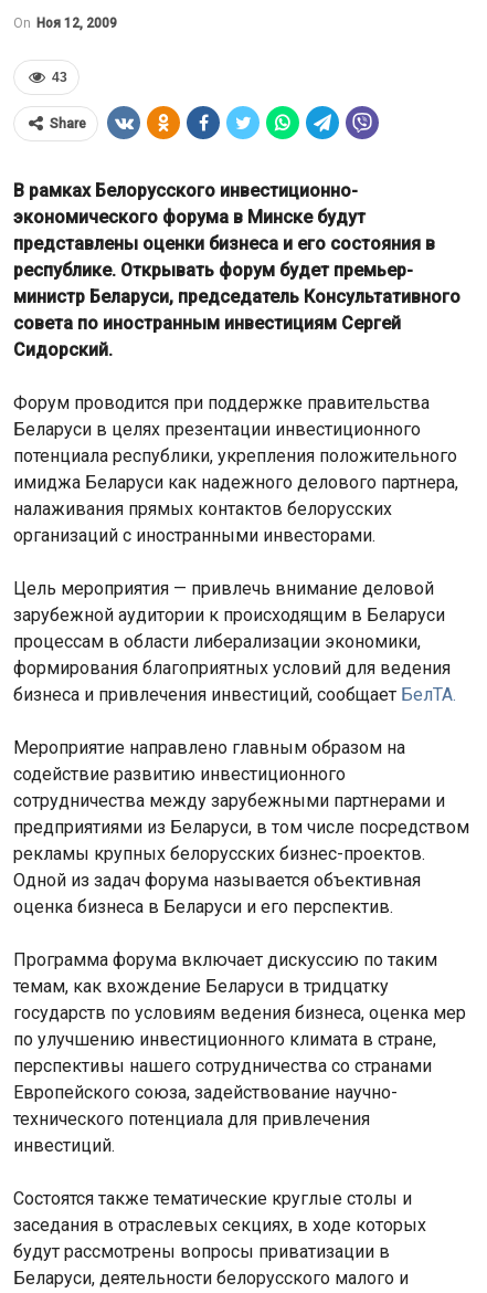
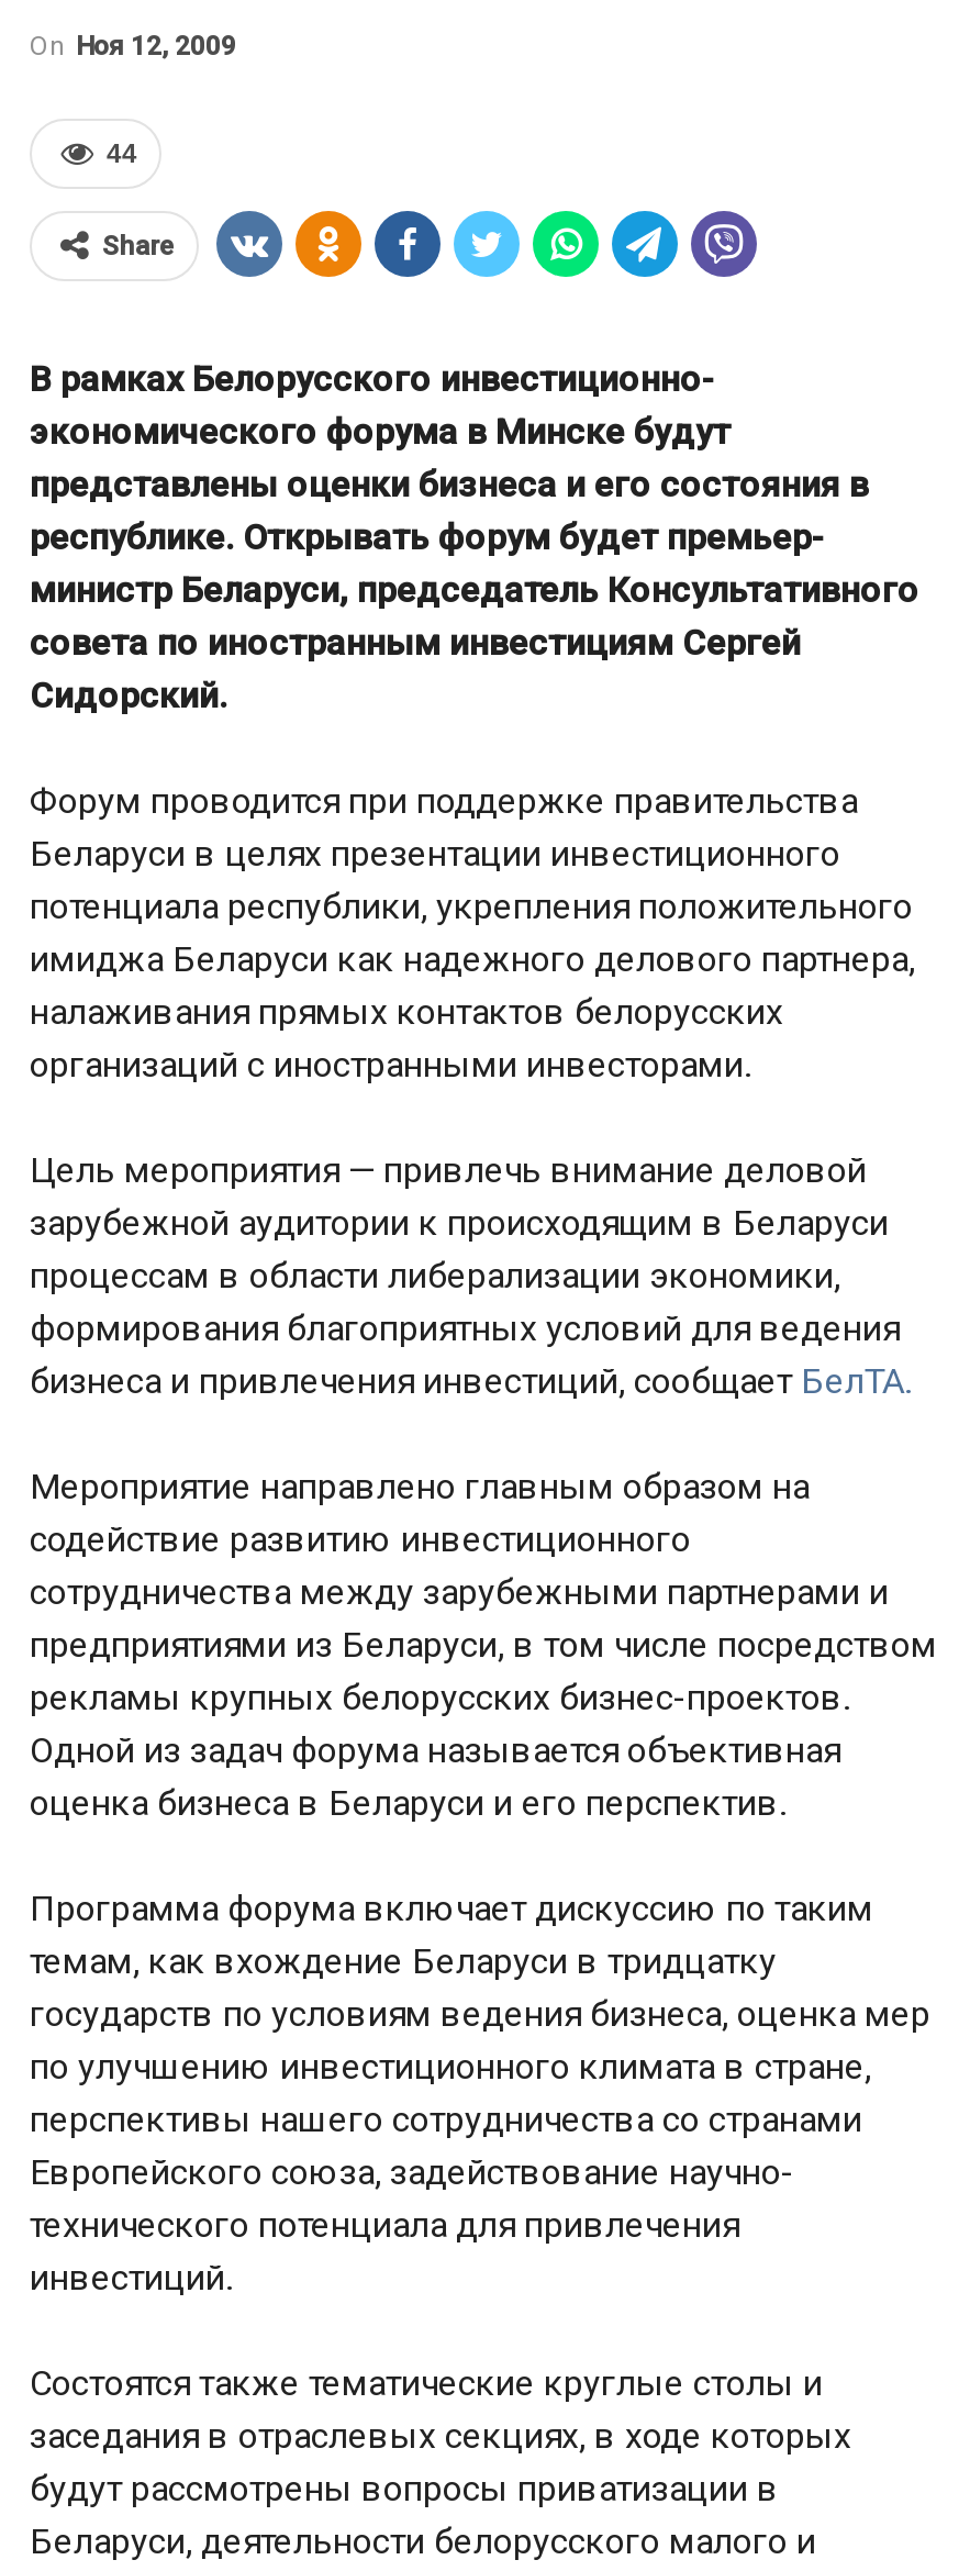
[52,70,67,85] 43 -> [107,138,137,169] 44

